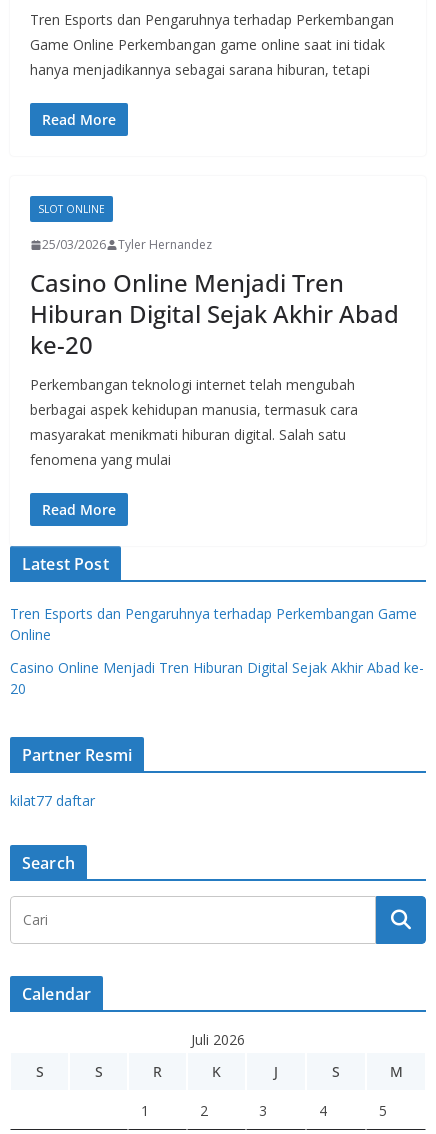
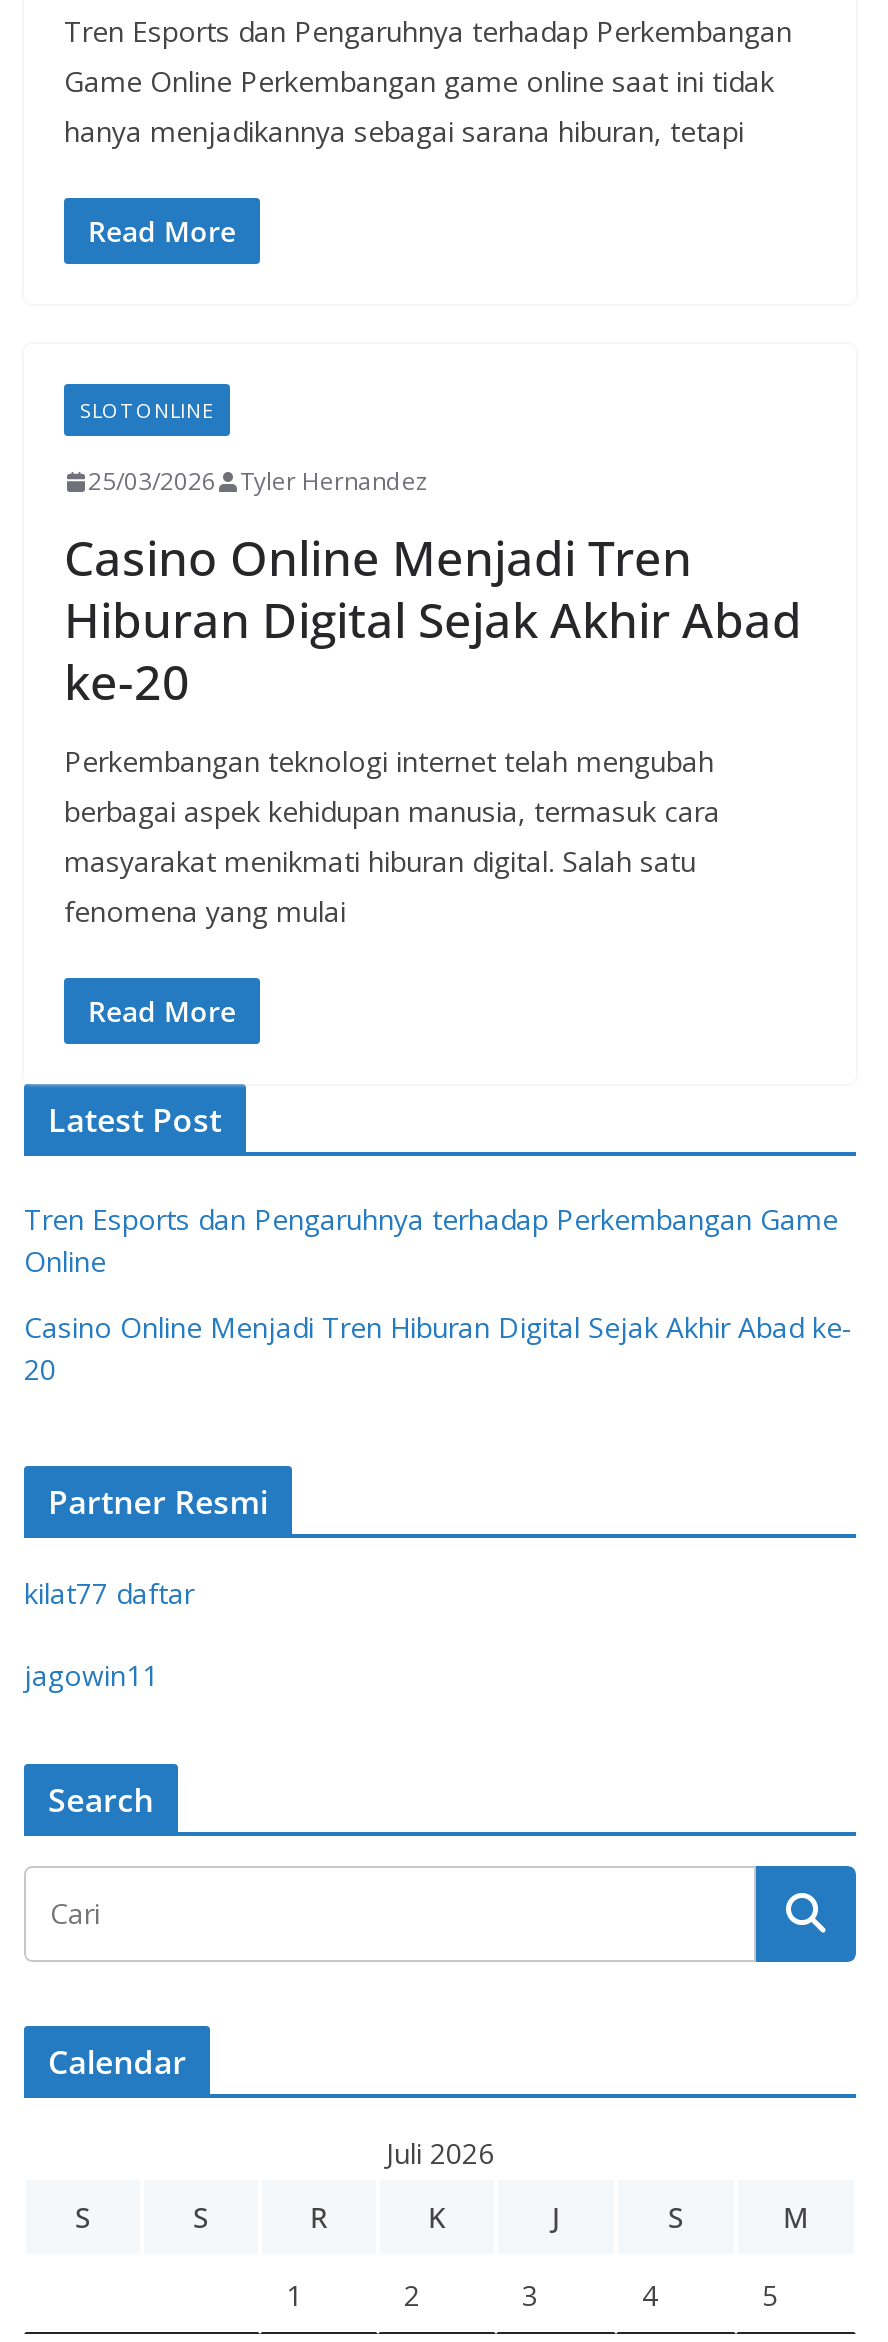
none -> [24,1656,158,1694] jagowin11

